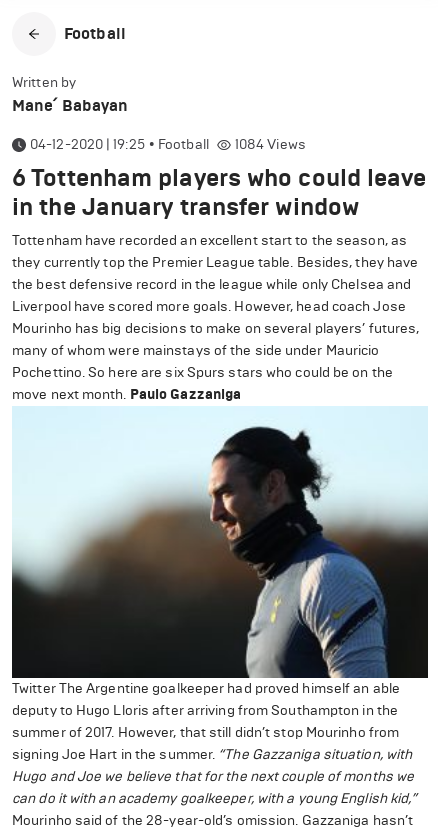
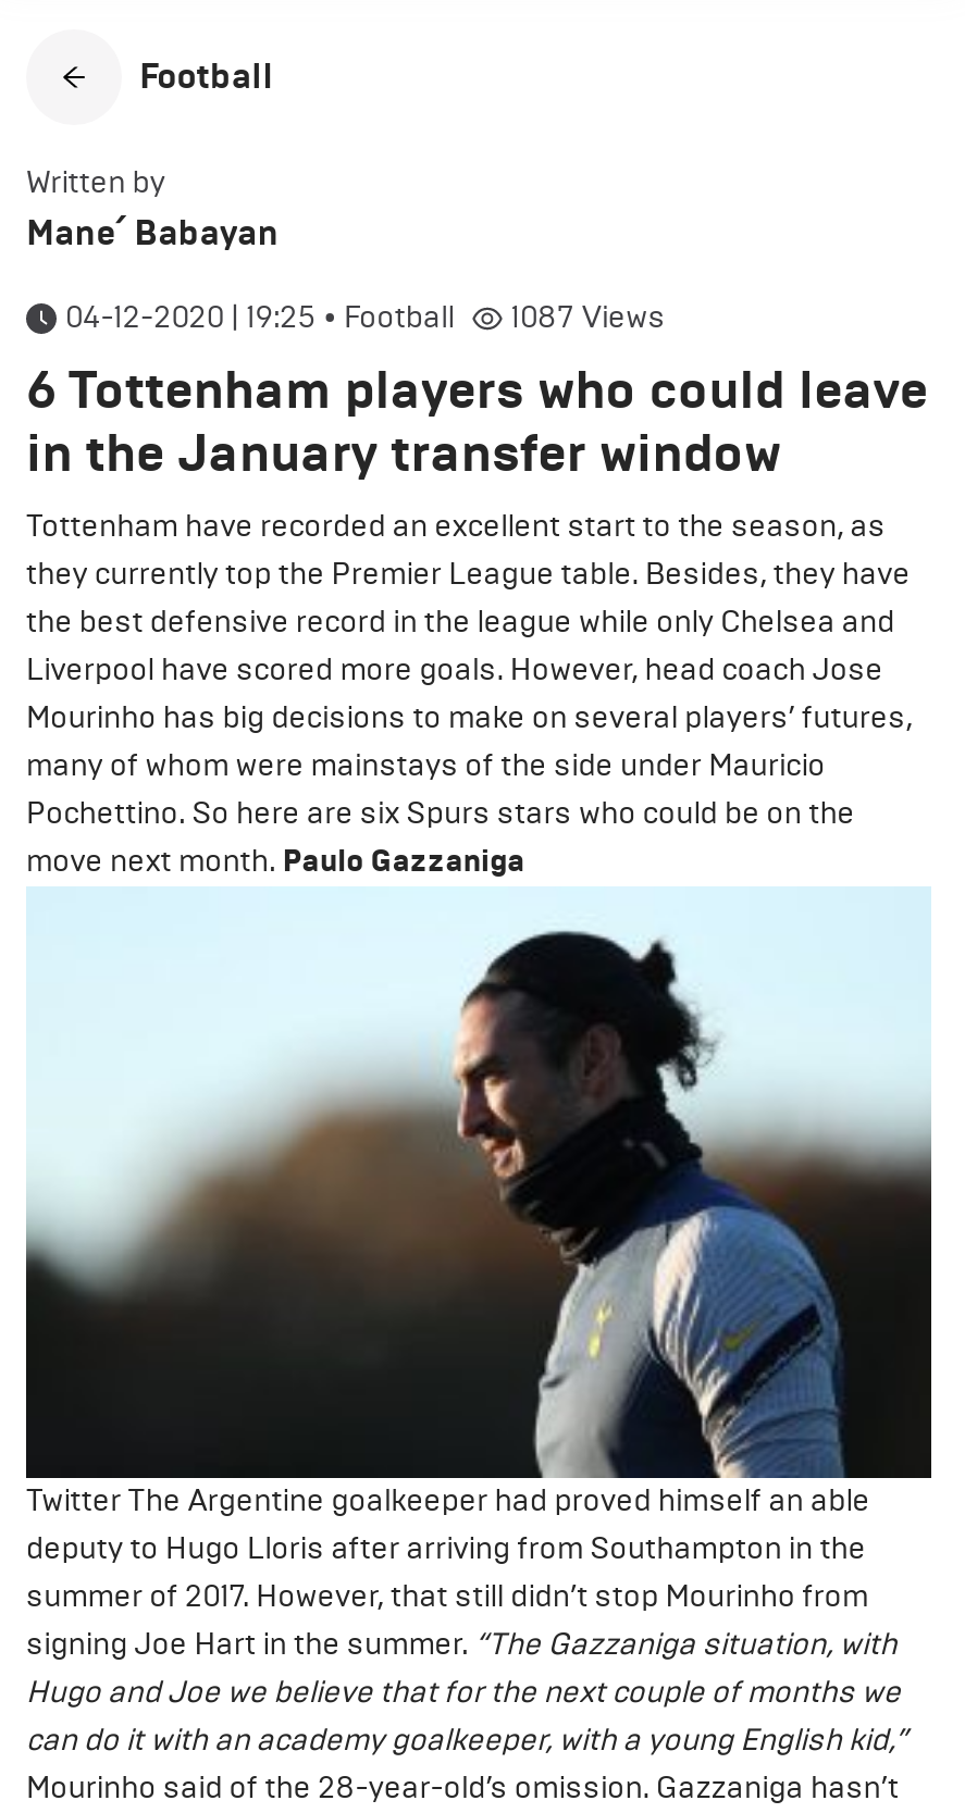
[235,136,306,153] 1084 Views -> [511,299,666,336] 1087 Views

